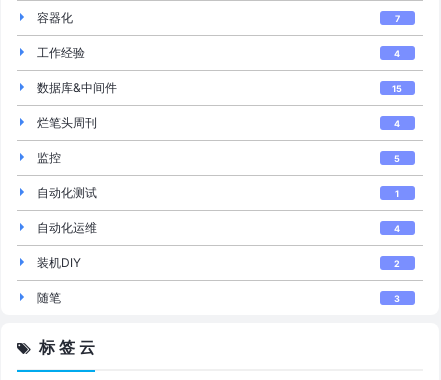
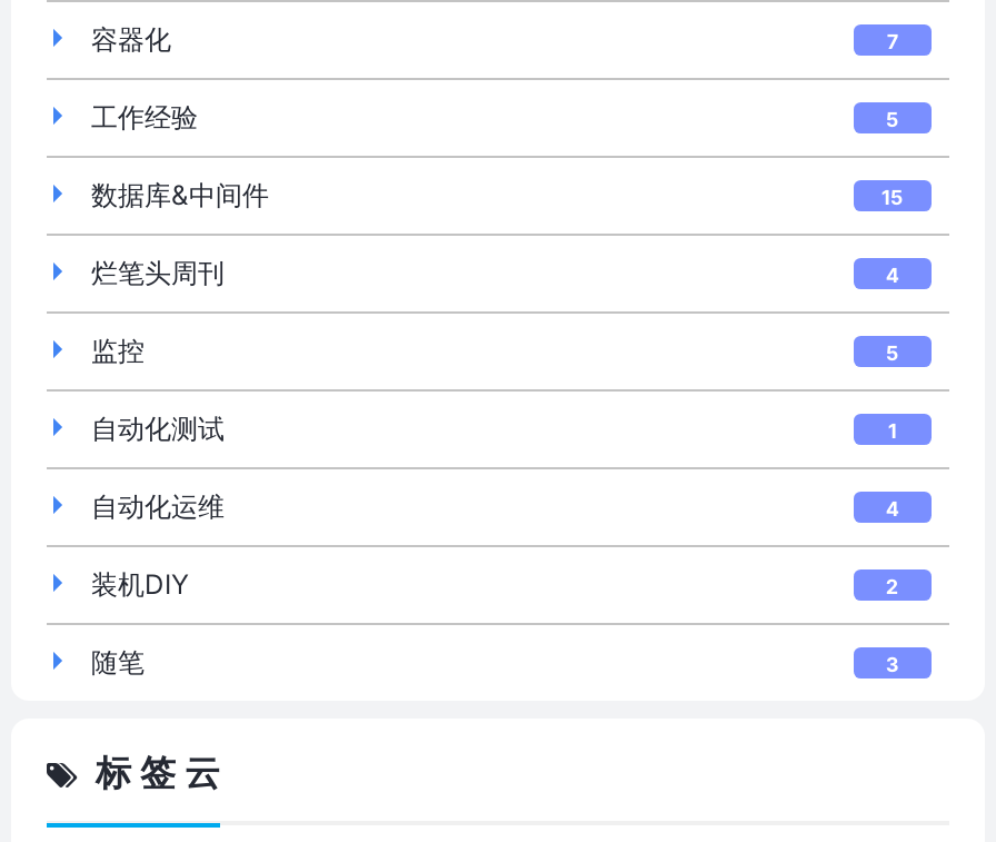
[394,48,400,59] 4 -> [886,106,899,131] 5

